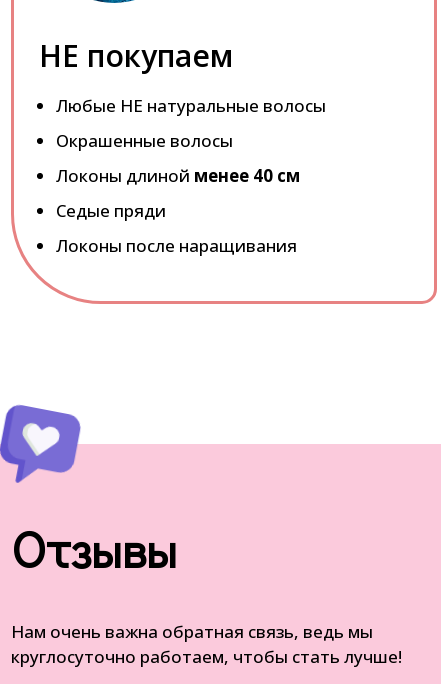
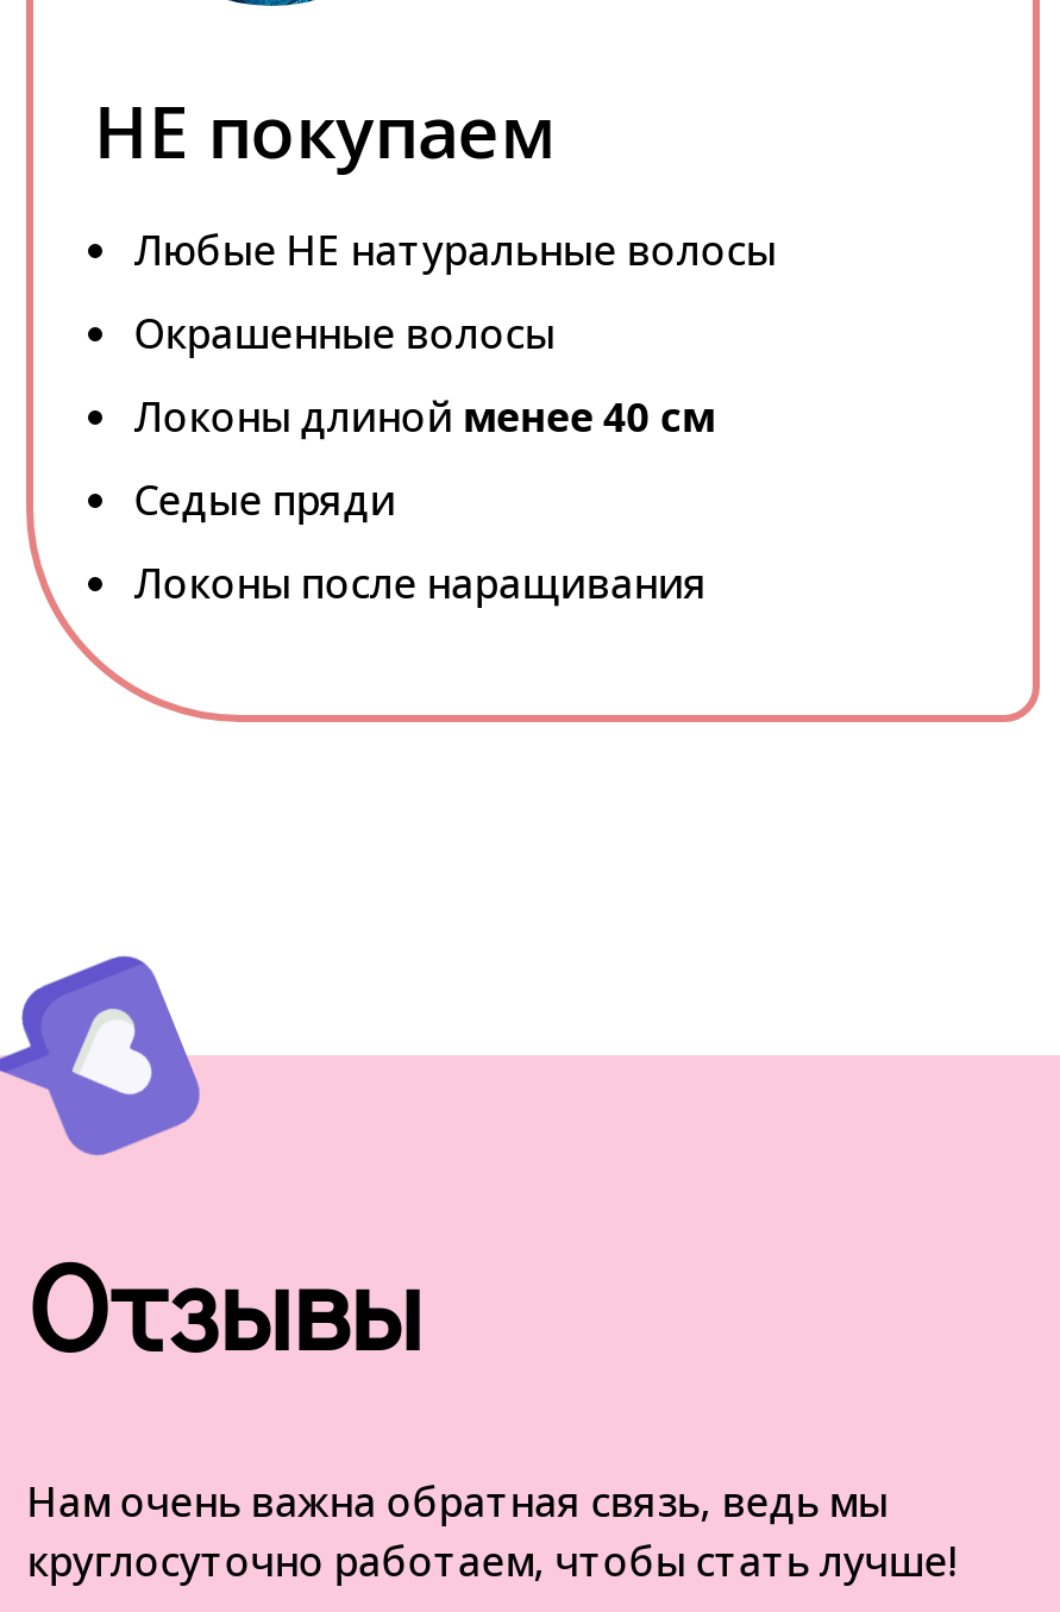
[3,402,84,485] [image] -> [7,954,202,1156] [image]

